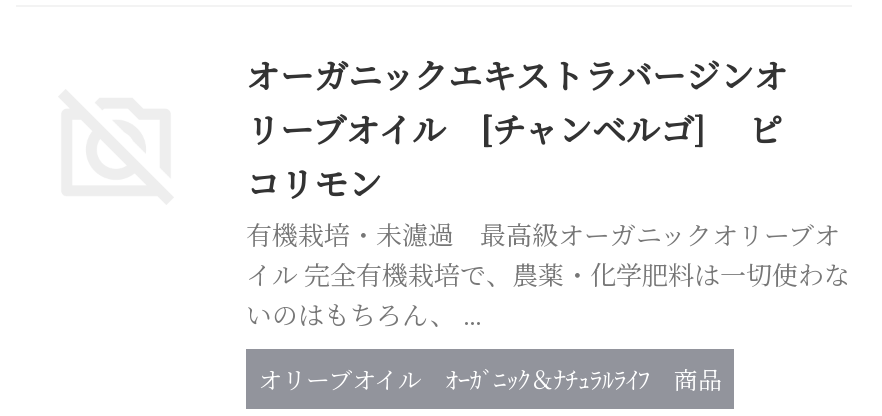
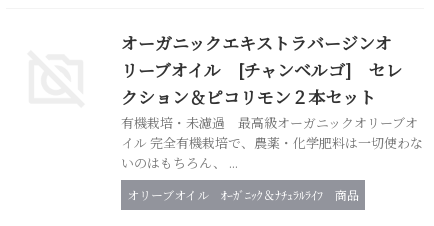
[246,103,782,207] リーブオイル [チャンベルゴ] ピ | コリモン -> [121,57,402,109] リーブオイル [チャンベルゴ] セレ | クション＆ピコリモン２本セット

